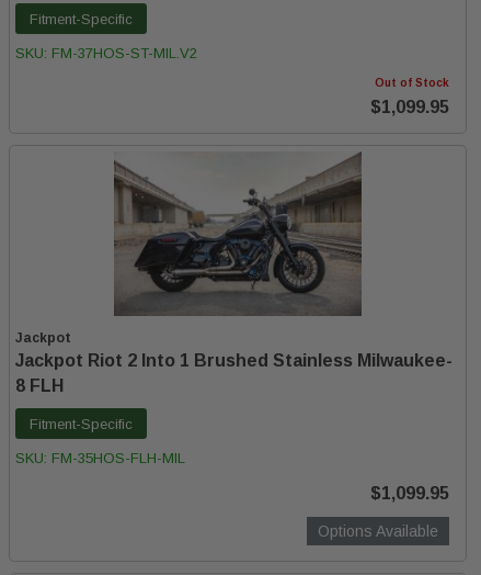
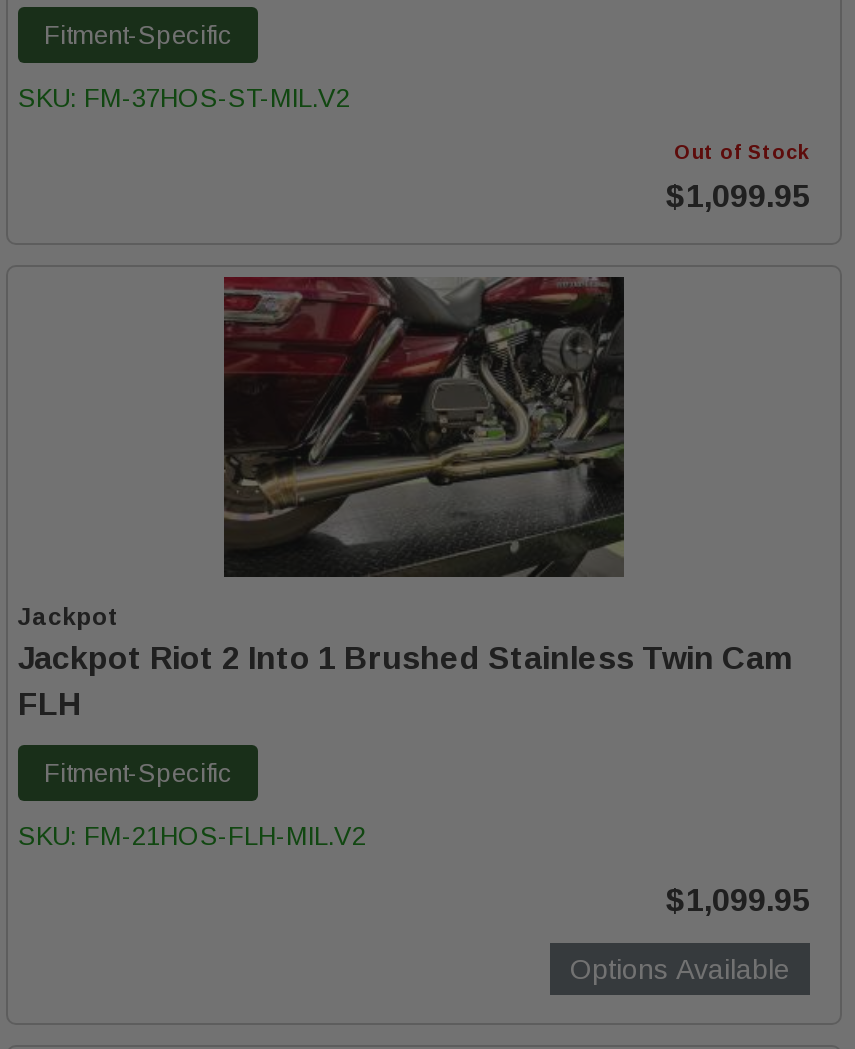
[15,151,453,395] [image] | Jackpot Riot 2 Into 1 Brushed Stainless Milwaukee- | 8 FLH -> [18,275,792,721] [image] | Jackpot Riot 2 Into 1 Brushed Stainless Twin Cam | FLH
[15,450,185,466] SKU: FM-35HOS-FLH-MIL -> [18,821,366,851] SKU: FM-21HOS-FLH-MIL.V2

